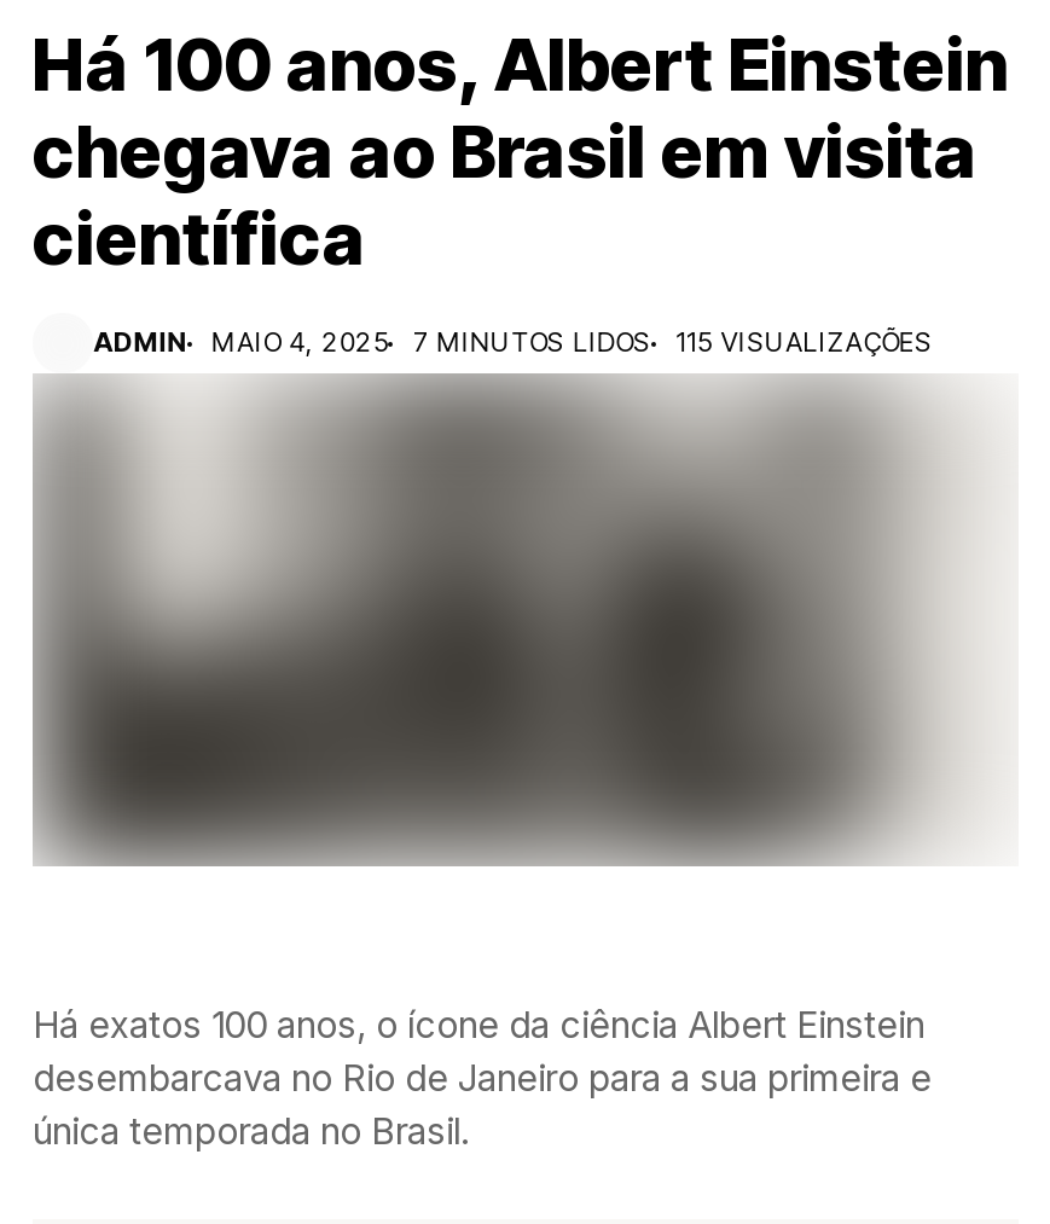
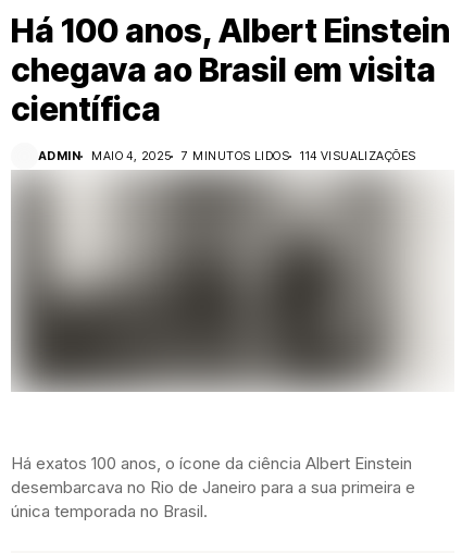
[676,325,933,359] 115 VISUALIZAÇÕES -> [300,148,416,163] 114 VISUALIZAÇÕES

